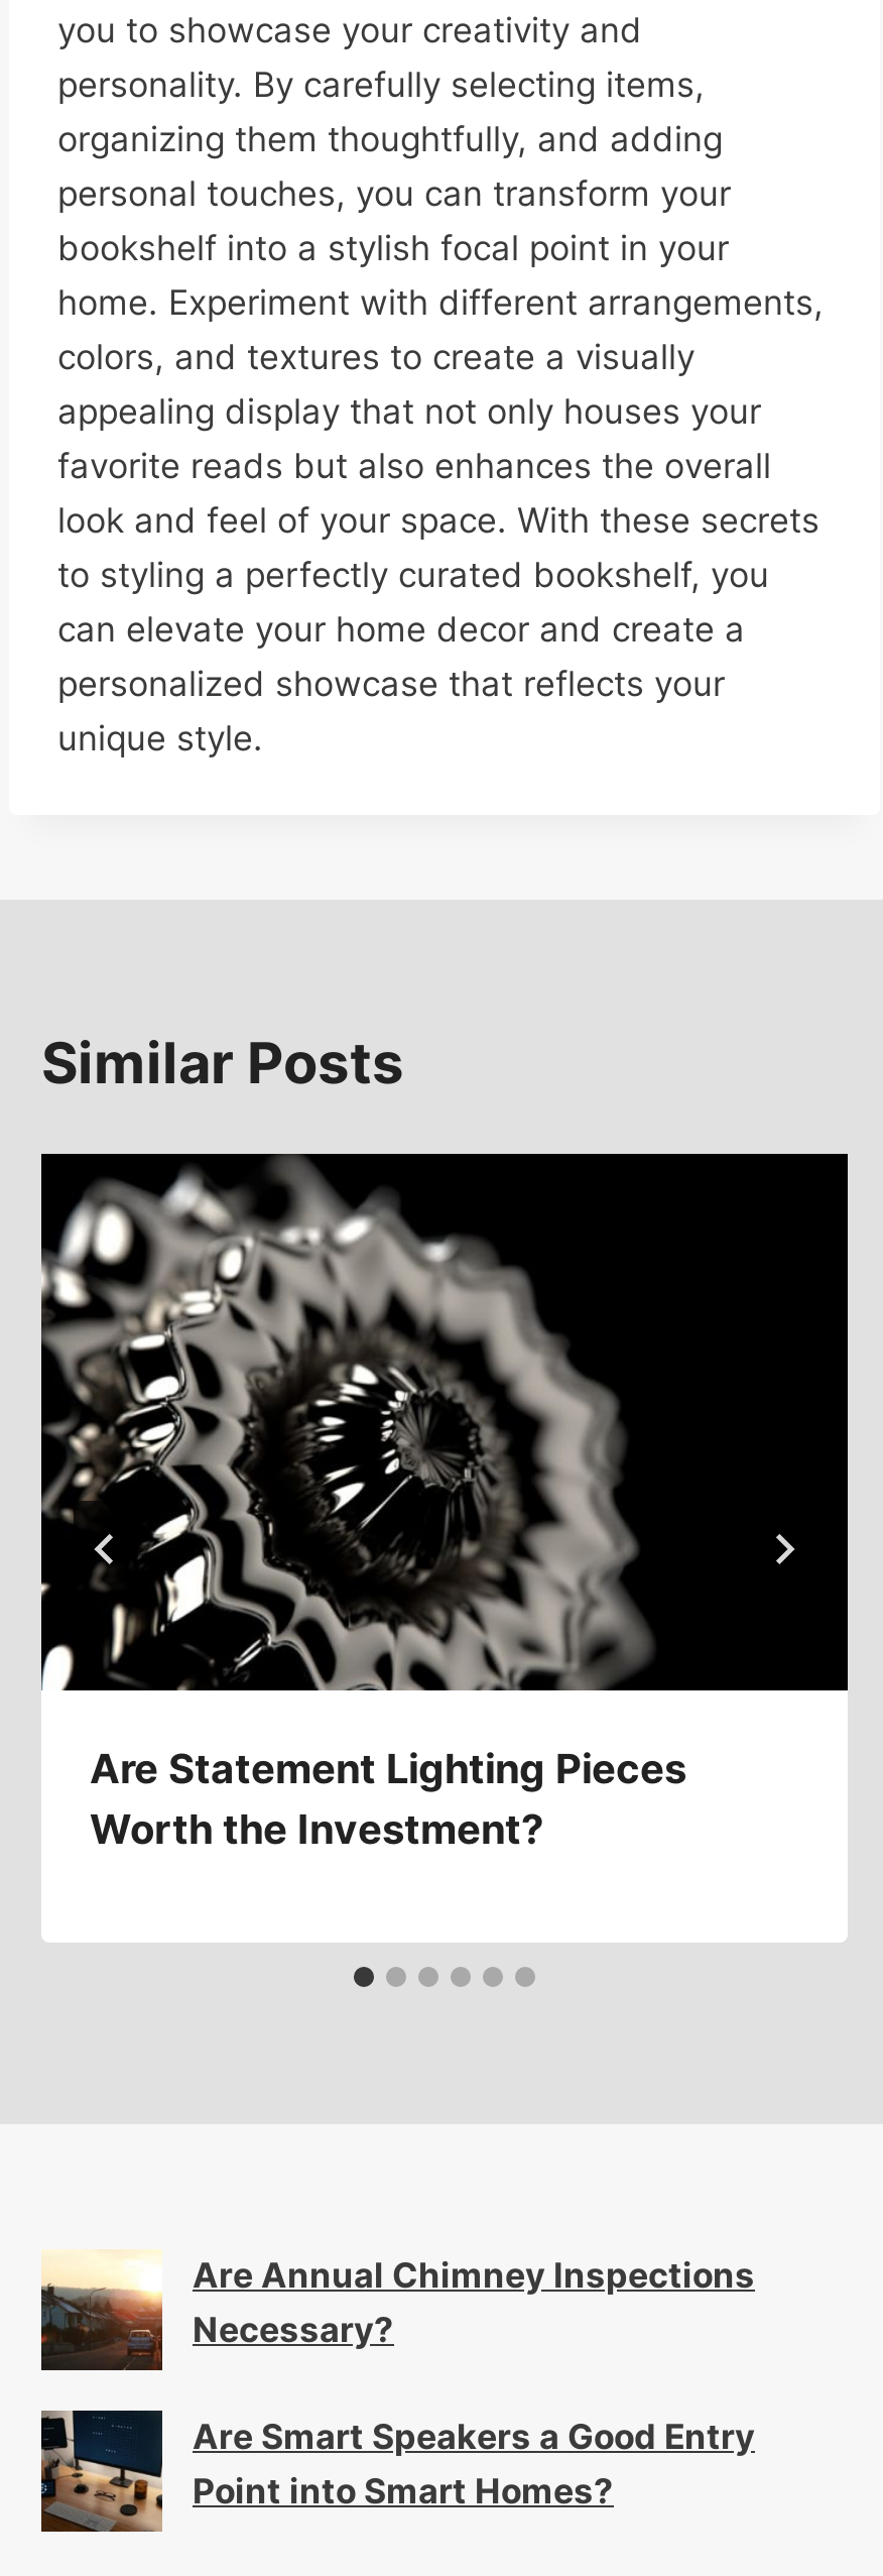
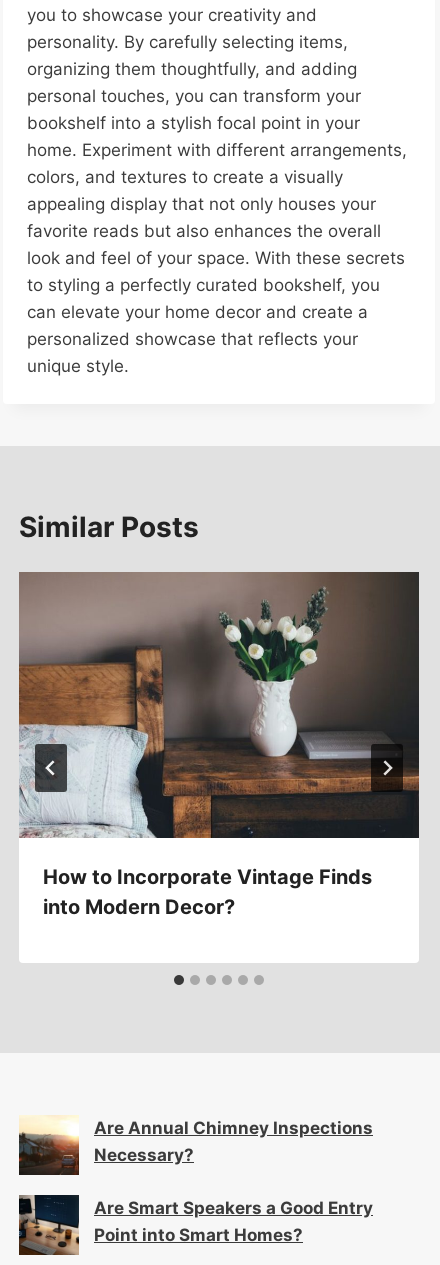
[39,1152,850,1855] [image] | Are Statement Lighting Pieces | Worth the Investment? -> [18,571,420,919] [image] | How to Incorporate Vintage Finds | into Modern Decor?

